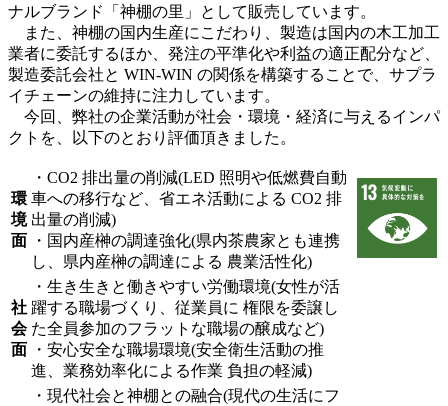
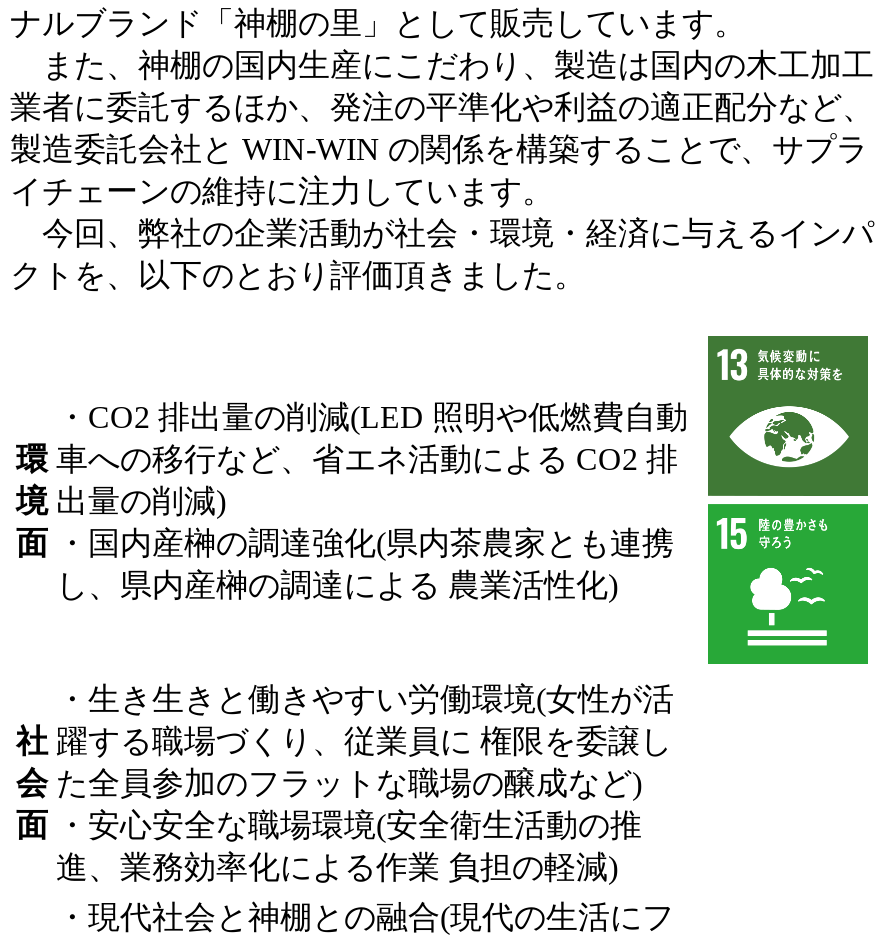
[357,168,437,203] [image] -> [706,334,870,470] [image]
[356,212,438,269] [image] -> [706,488,870,666] [image]

